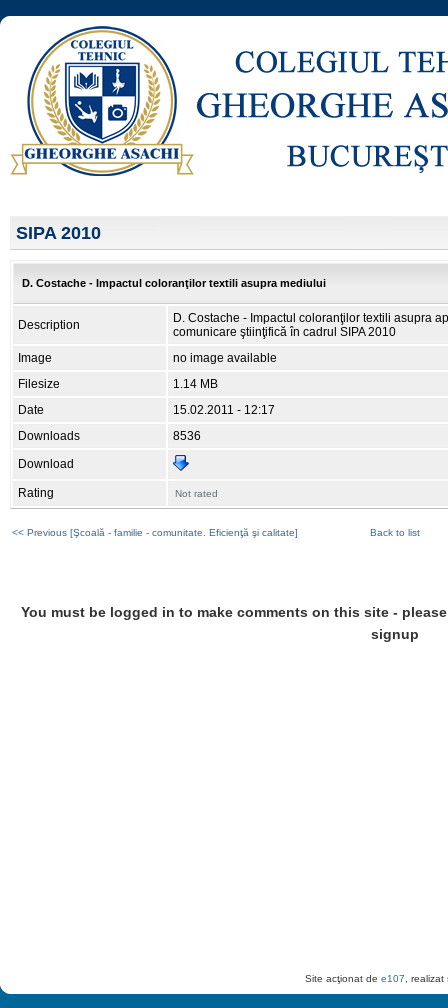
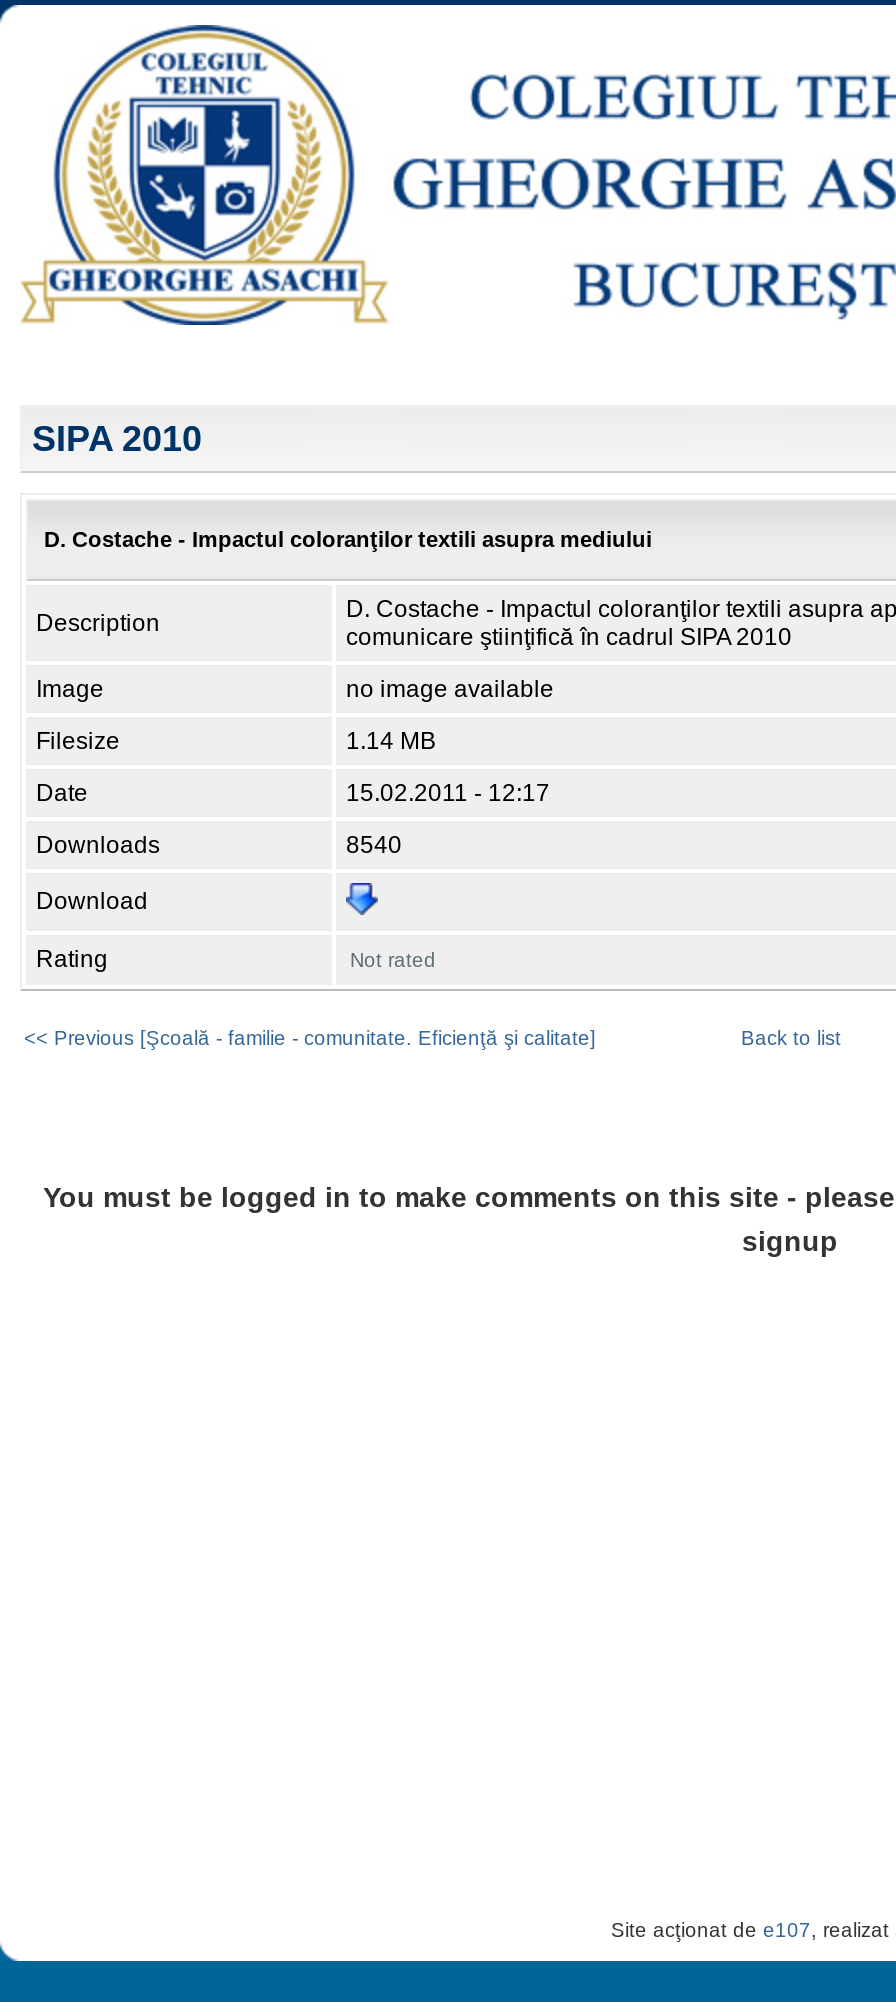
[173,429,201,443] 8536 -> [346,831,402,859] 8540

